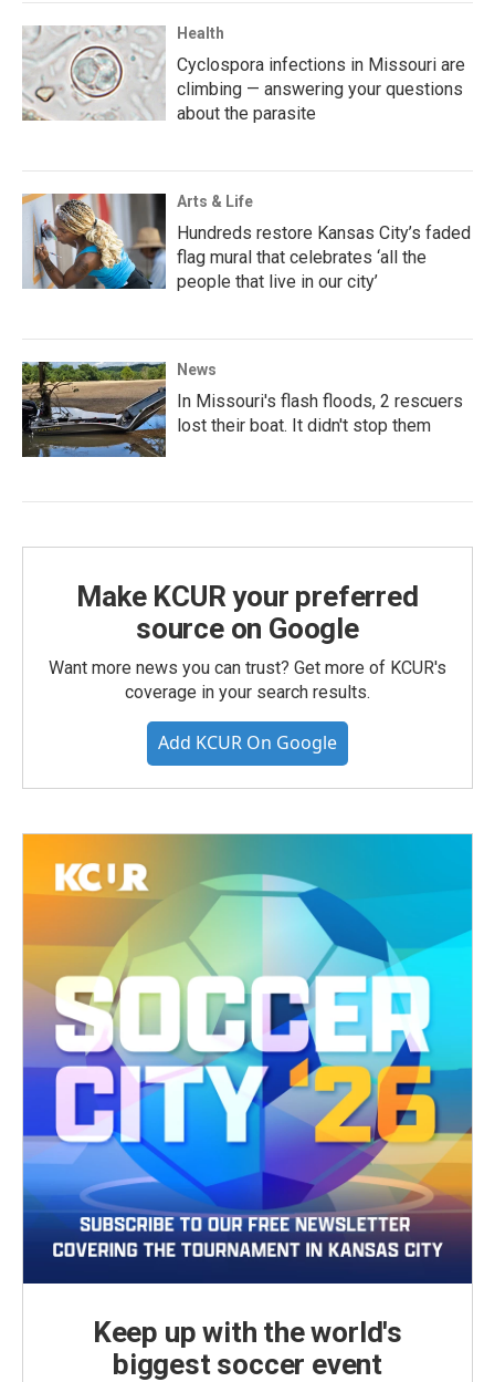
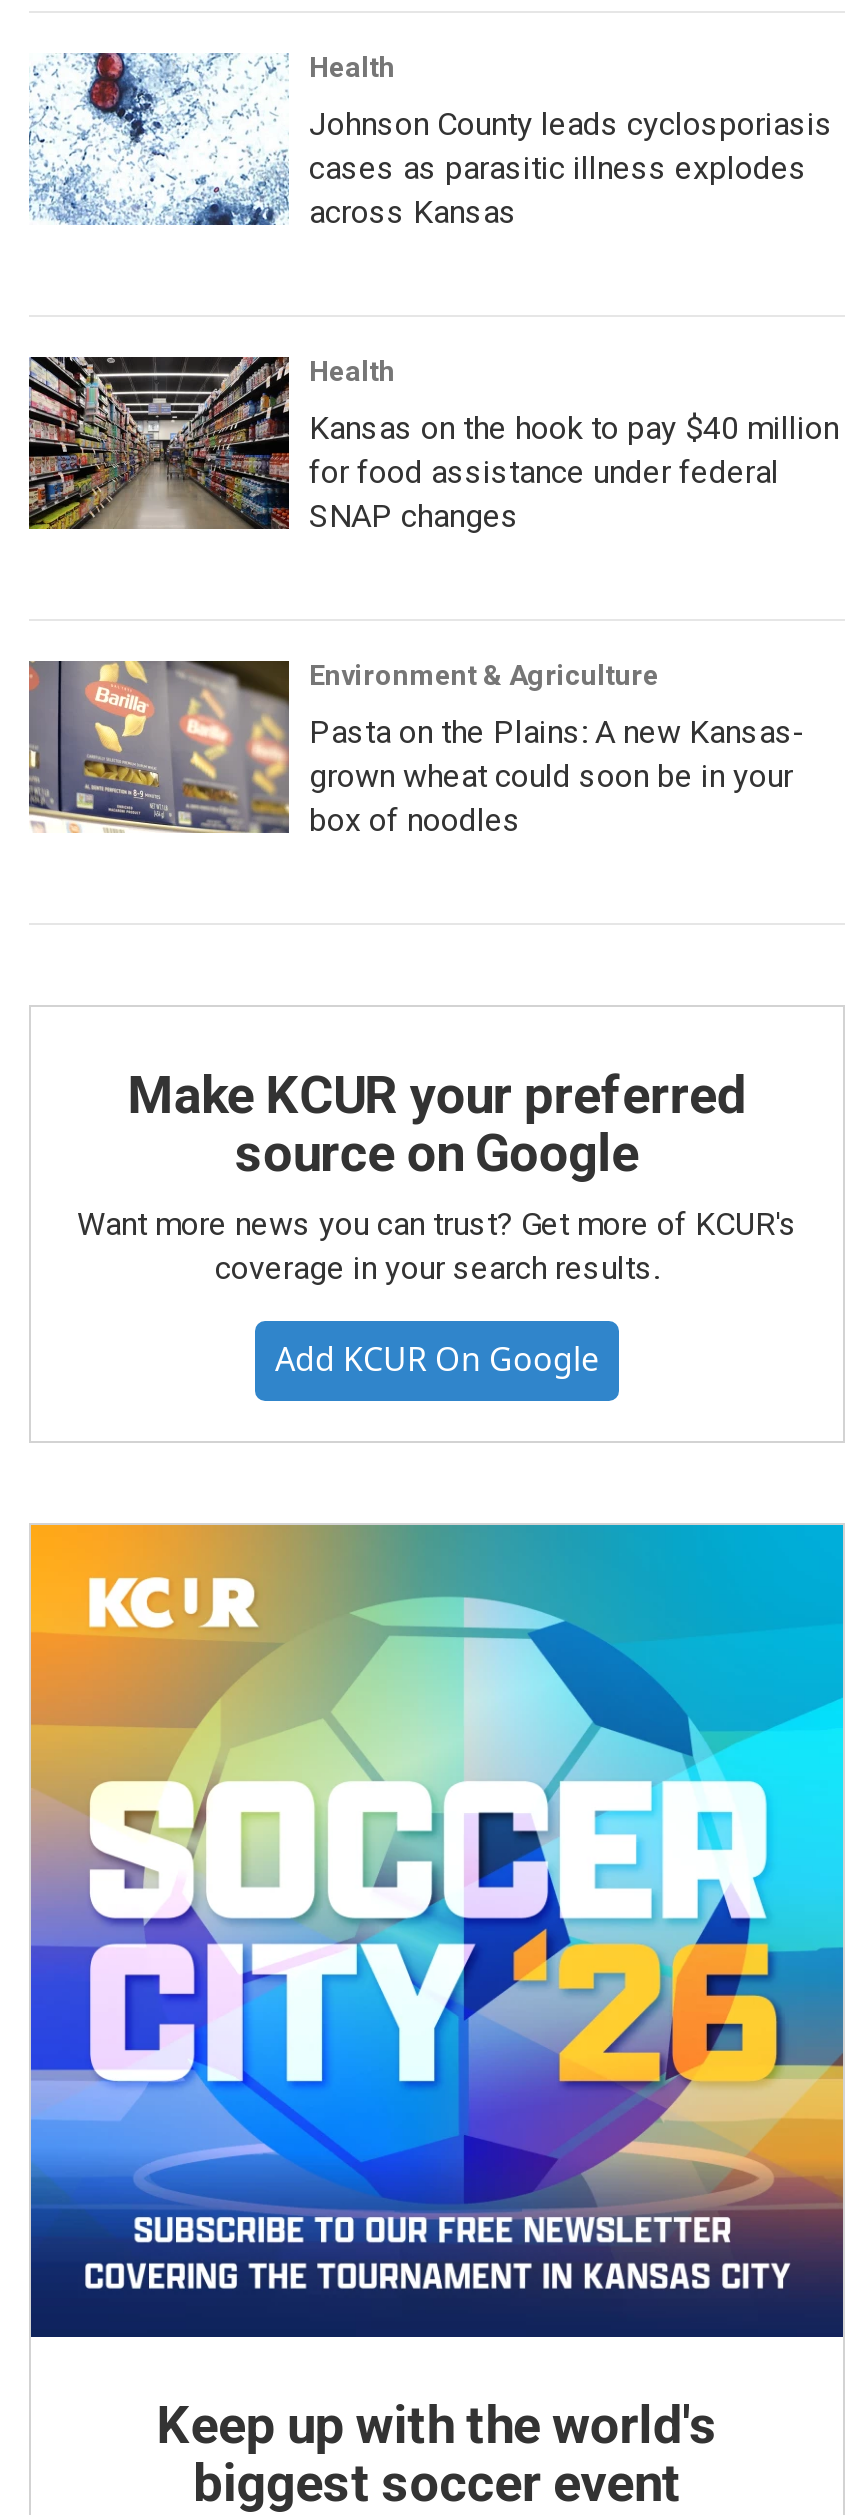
[21,24,465,124] [image] | Cyclospora infections in Missouri are | climbing — answering your questions | about the parasite -> [29,53,833,231] [image] | Johnson County leads cyclosporiasis | cases as parasitic illness explodes | across Kansas
[22,193,253,290] [image] | Arts & Life -> [27,355,395,531] [image] | Health
[177,222,471,292] Hundreds restore Kansas City’s faded | flag mural that celebrates ‘all the | people that live in our city’ -> [309,409,839,535] Kansas on the hook to pay $40 million | for food assistance under federal | SNAP changes
[21,361,217,458] [image] | News -> [27,659,659,835] [image] | Environment & Agriculture
[177,391,463,436] In Missouri's flash floods, 2 rescuers | lost their boat. It didn't stop them -> [309,713,805,839] Pasta on the Plains: A new Kansas- | grown wheat could soon be in your | box of noodles

